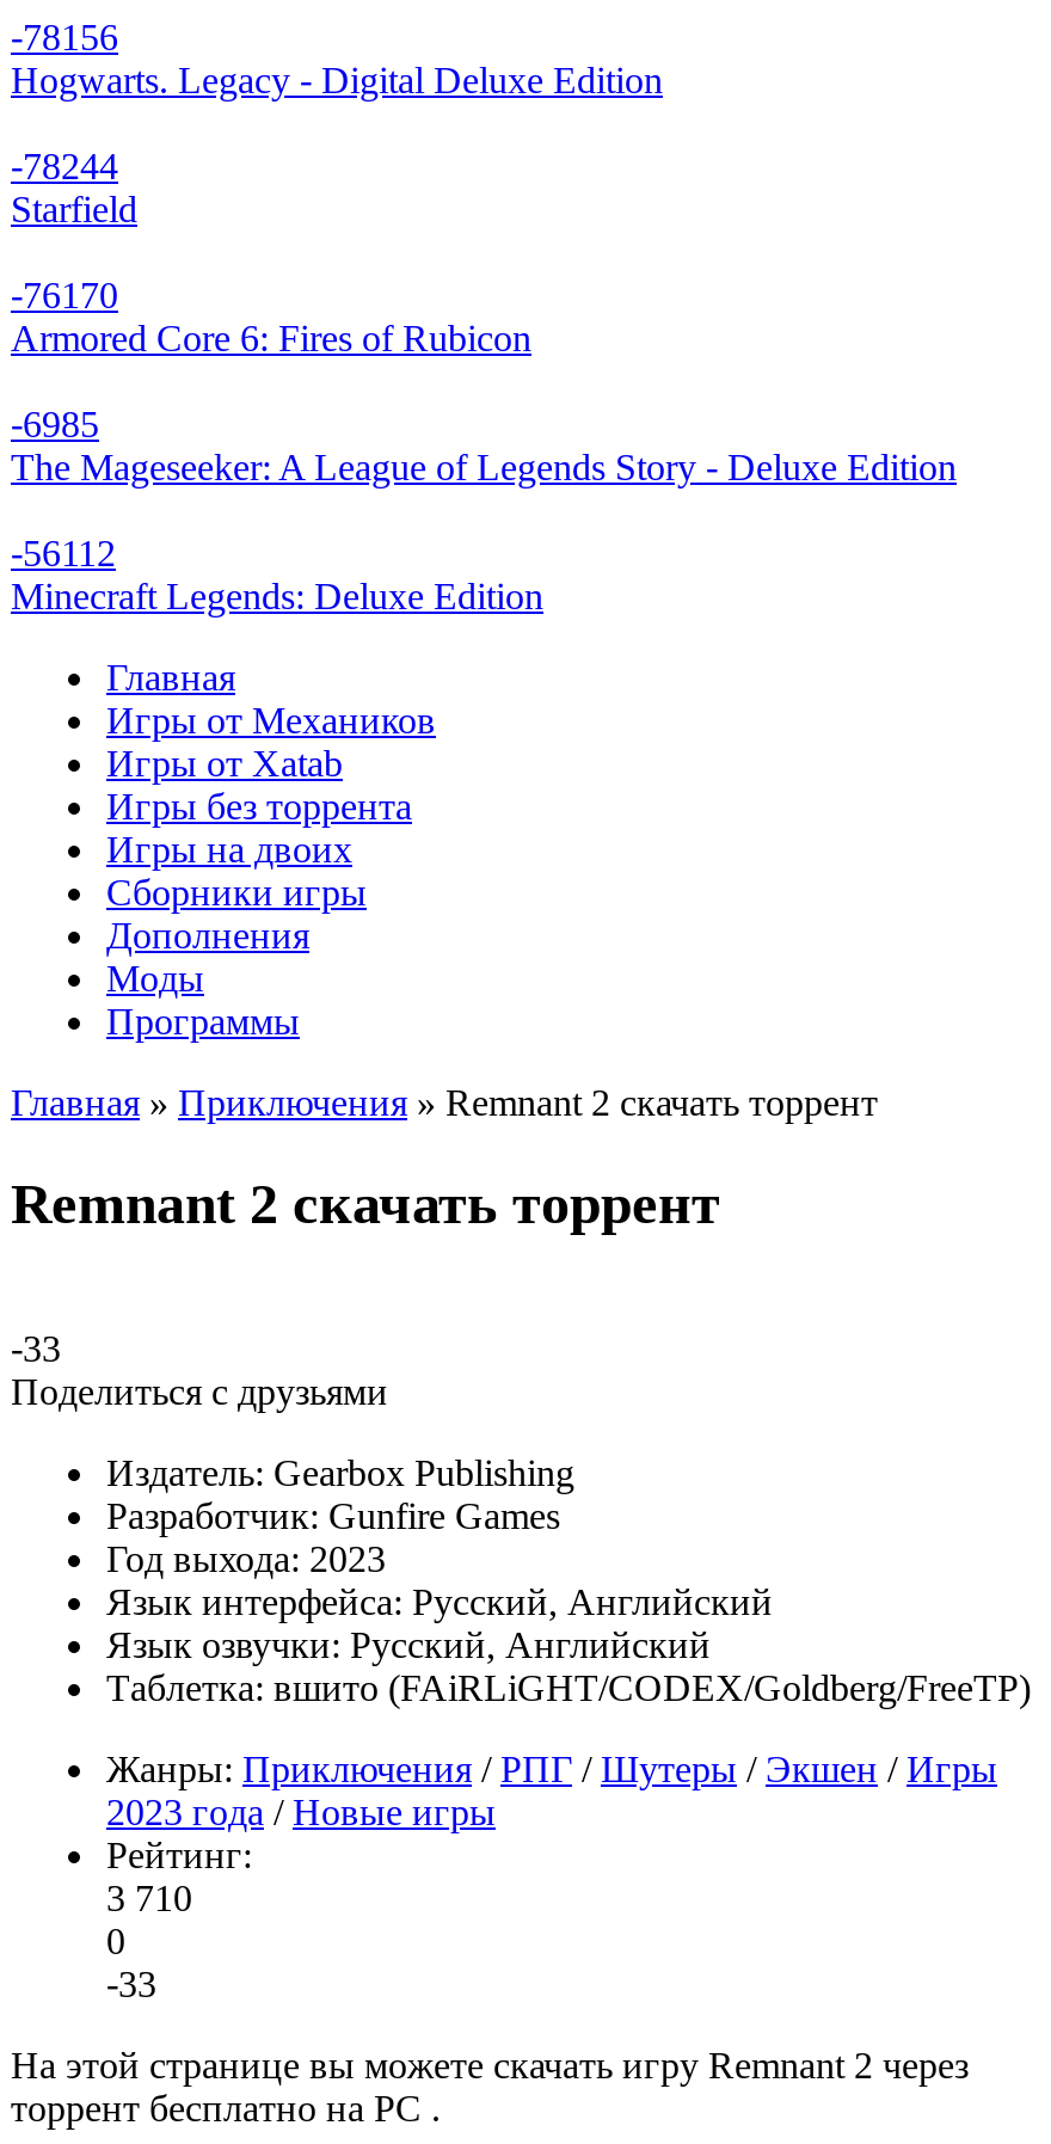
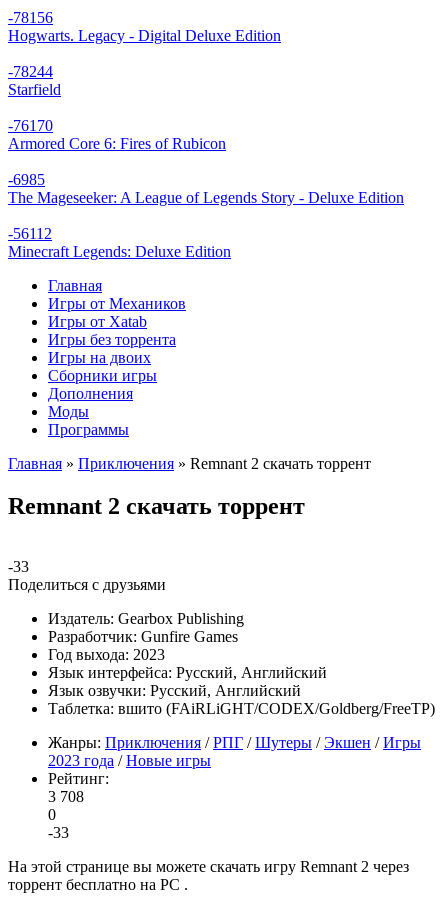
[106,1877,192,1918] 3 710 -> [48,788,84,805] 3 708

